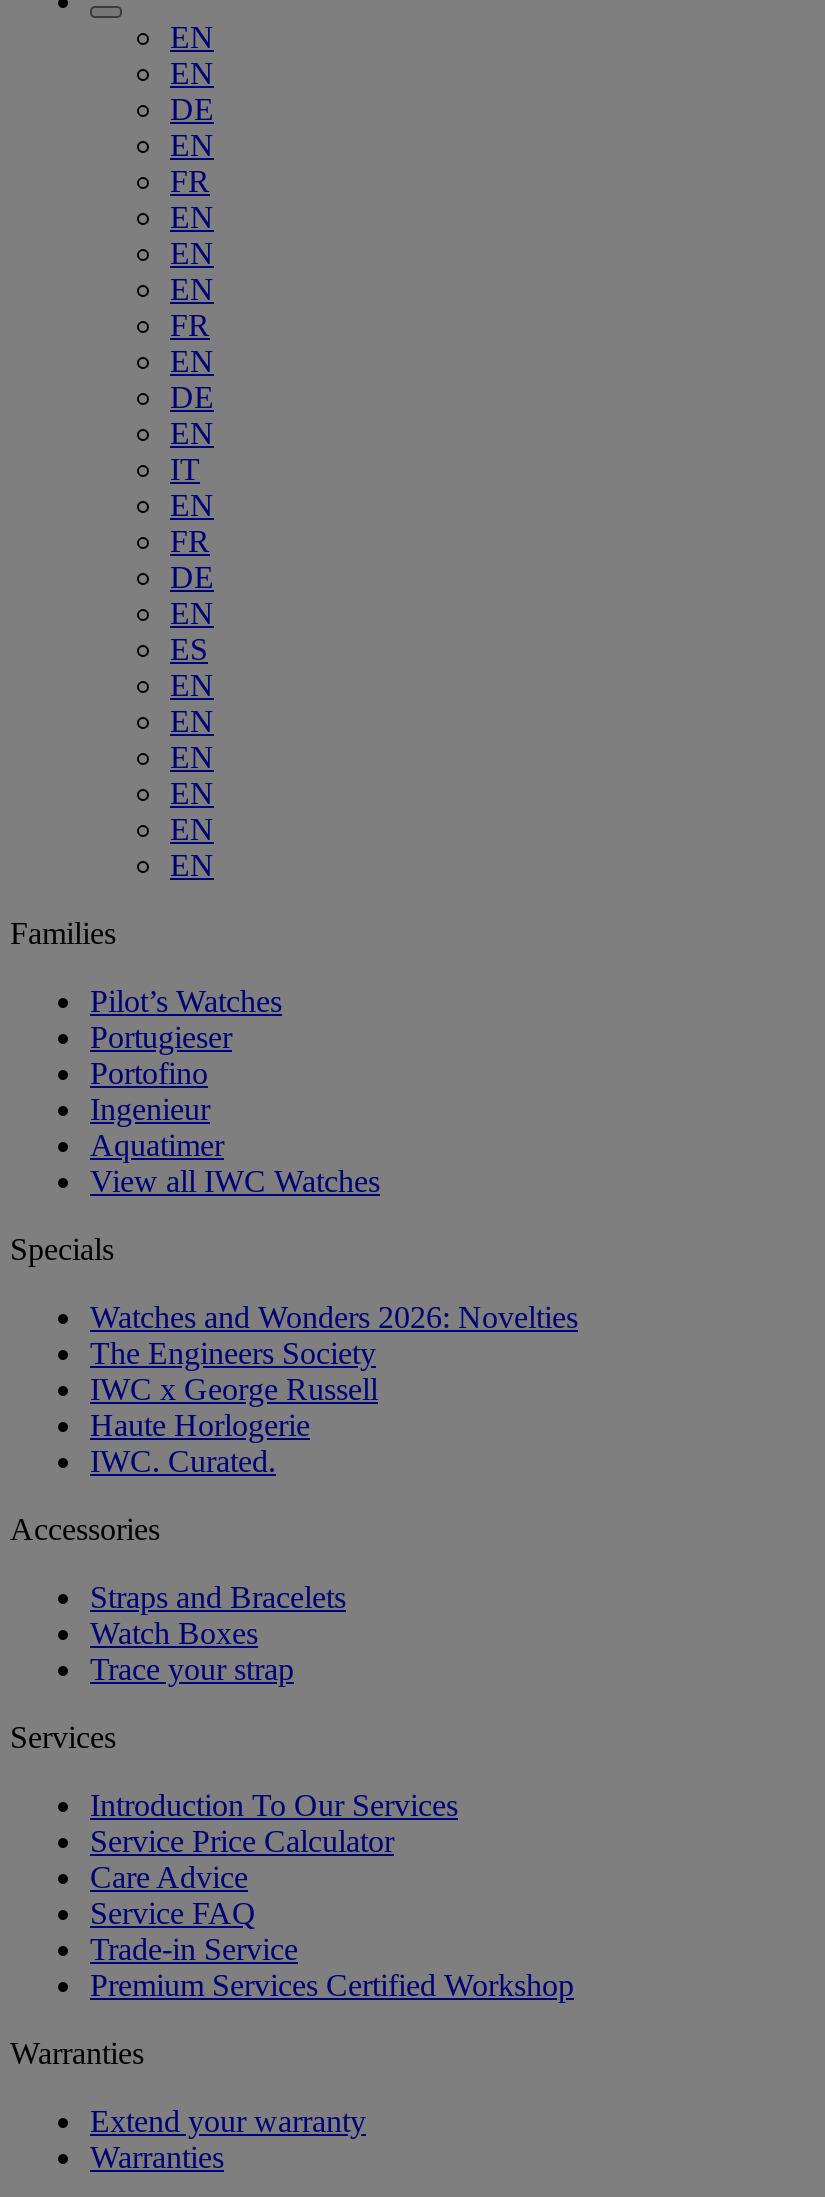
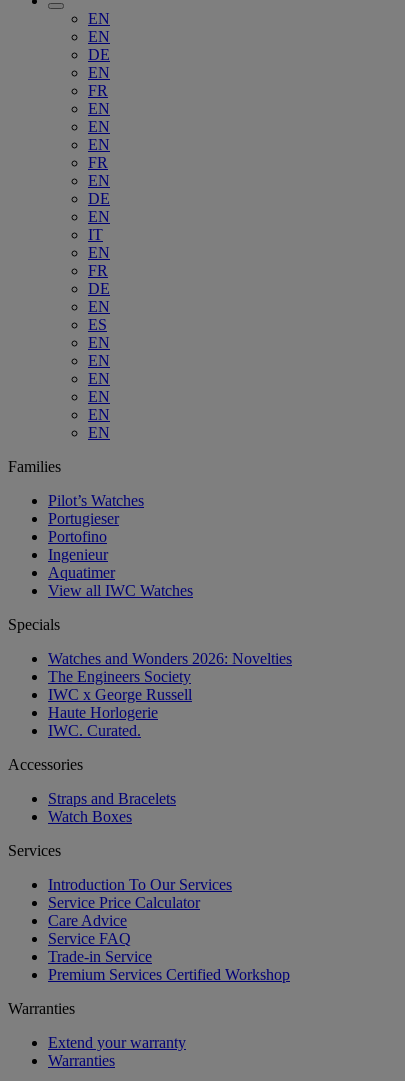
[90,1653,294,1687] Trace your strap -> none

